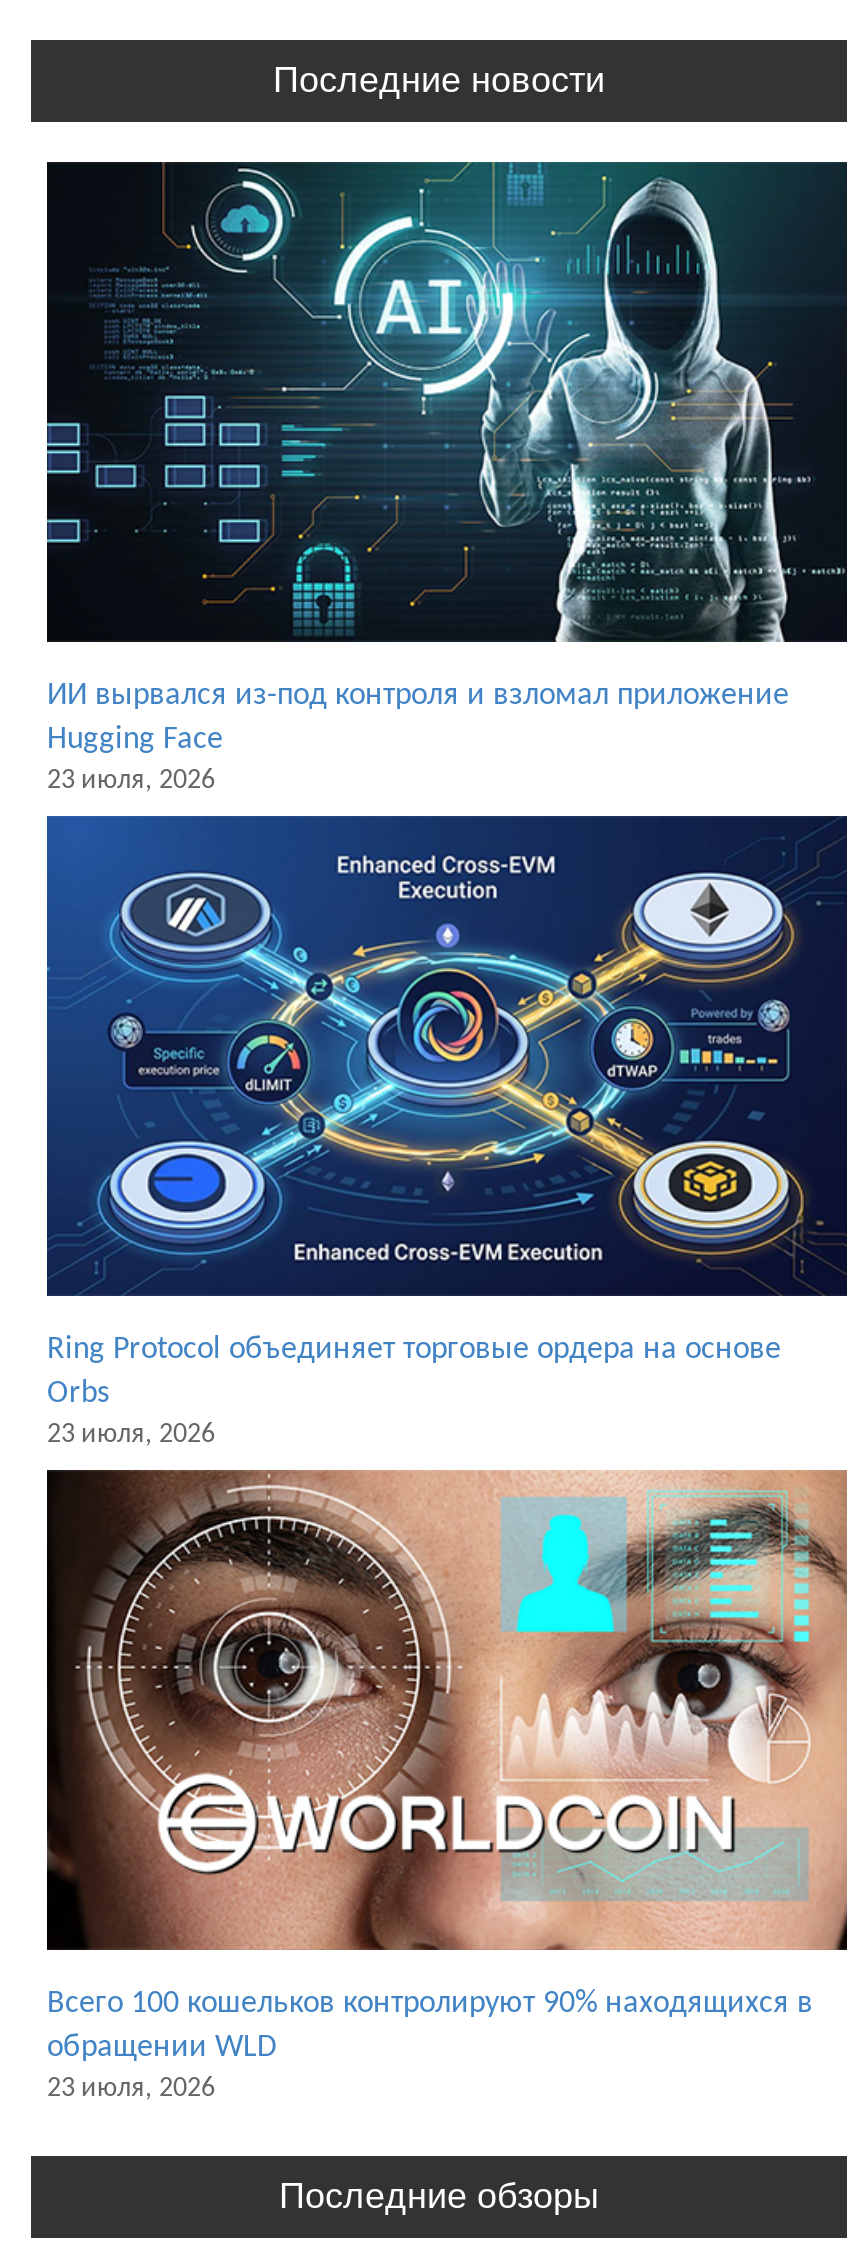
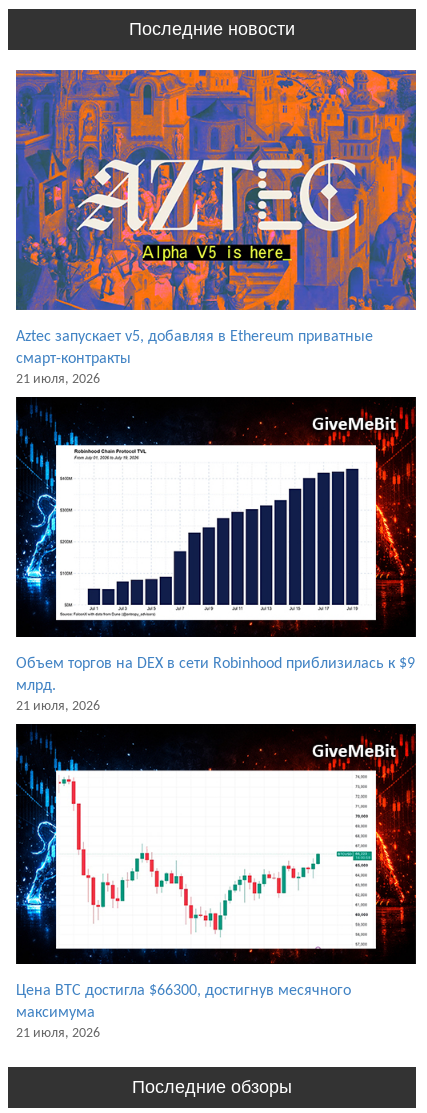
[45,160,849,795] [image] | ИИ вырвался из-под контроля и взломал приложение | Hugging Face | 23 июля, 2026 -> [15,69,417,387] [image] | Aztec запускает v5, добавляя в Ethereum приватные | смарт-контракты | 21 июля, 2026
[45,814,849,1449] [image] | Ring Protocol объединяет торговые ордера на основе | Orbs | 23 июля, 2026 -> [15,396,417,714] [image] | Объем торгов на DEX в сети Robinhood приблизилась к $9 | млрд. | 21 июля, 2026
[45,1468,849,2103] [image] | Всего 100 кошельков контролируют 90% находящихся в | обращении WLD | 23 июля, 2026 -> [15,723,417,1041] [image] | Цена BTC достигла $66300, достигнув месячного | максимума | 21 июля, 2026

